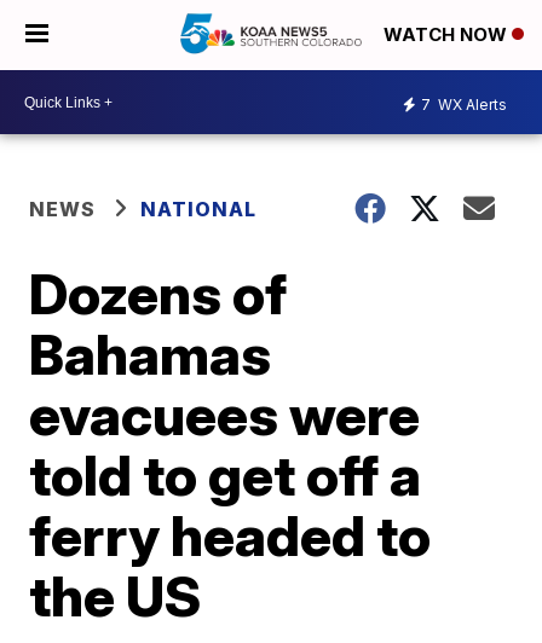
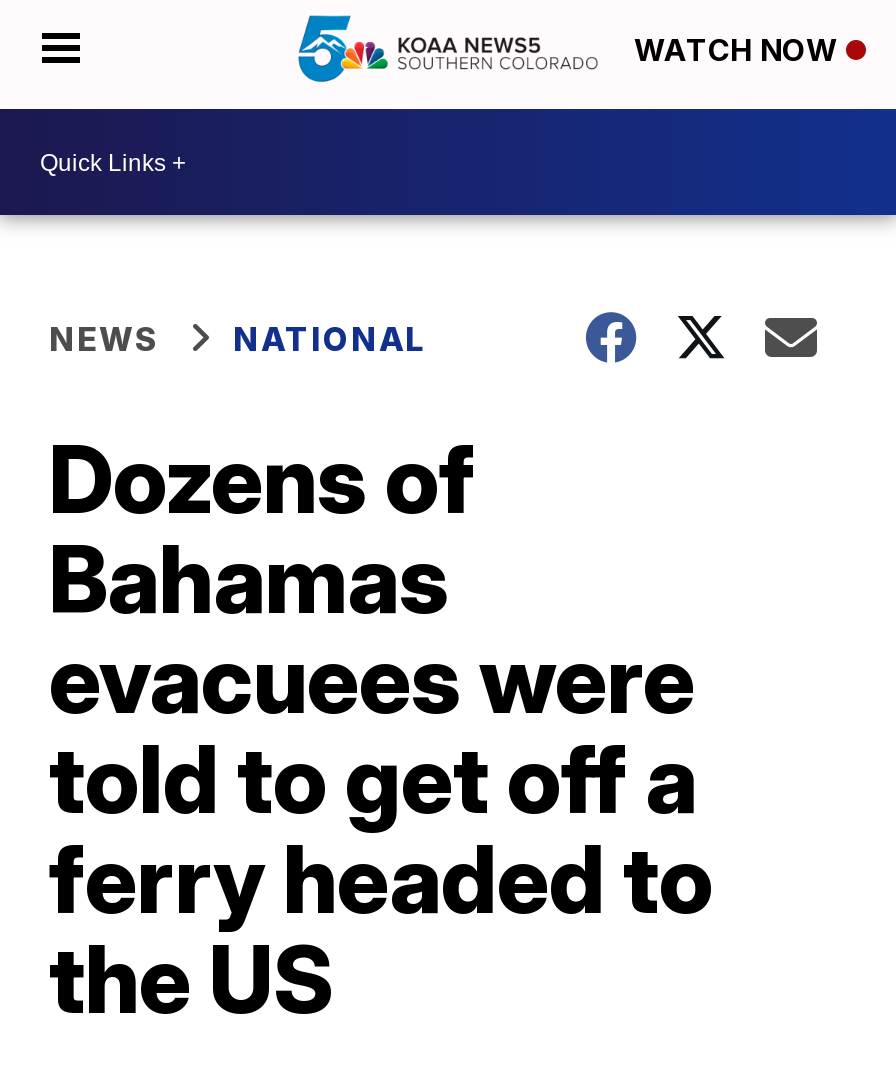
[421,95,507,113] 7 WX Alerts -> none

